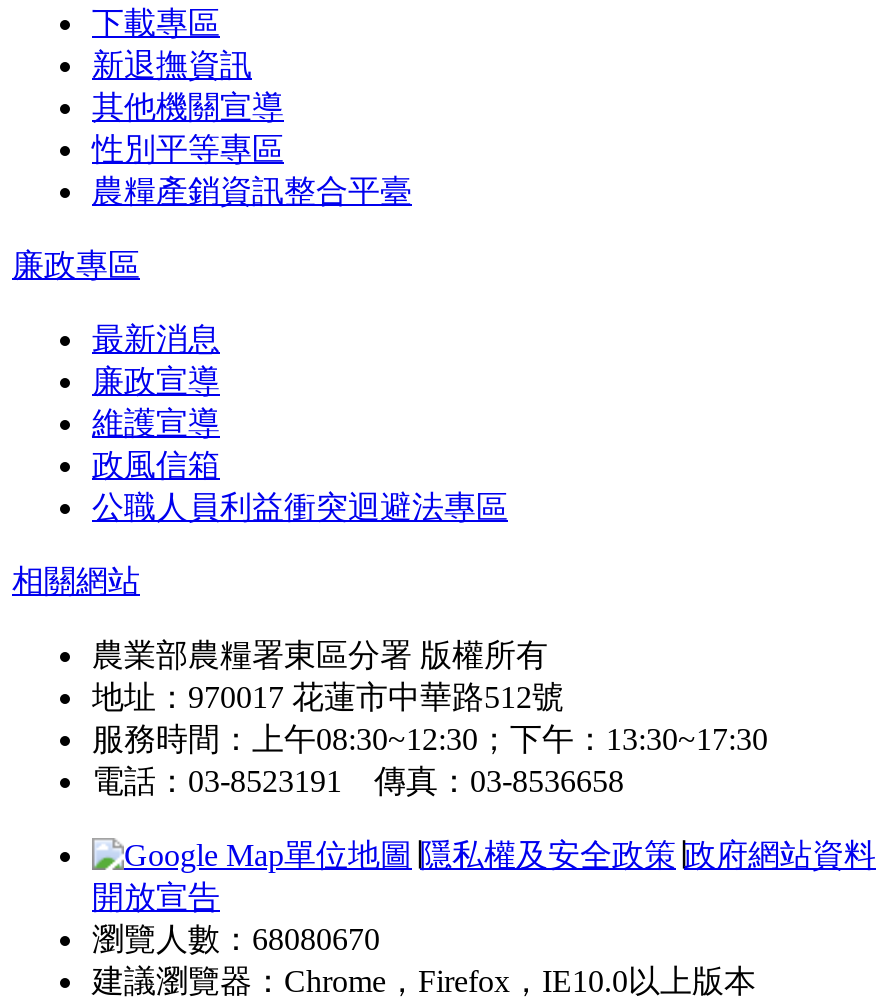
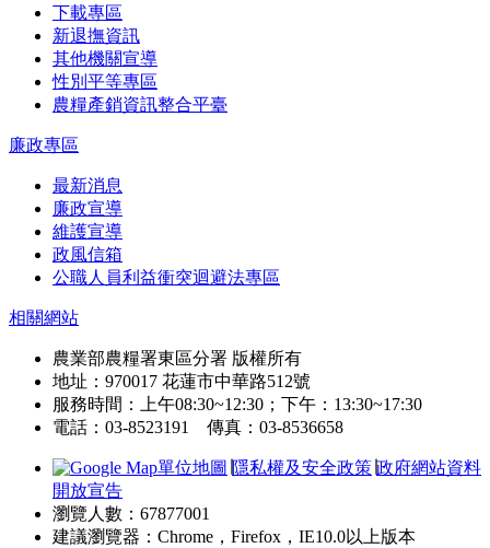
[92,921,380,955] 瀏覽人數：68080670 -> [52,504,210,523] 瀏覽人數：67877001

